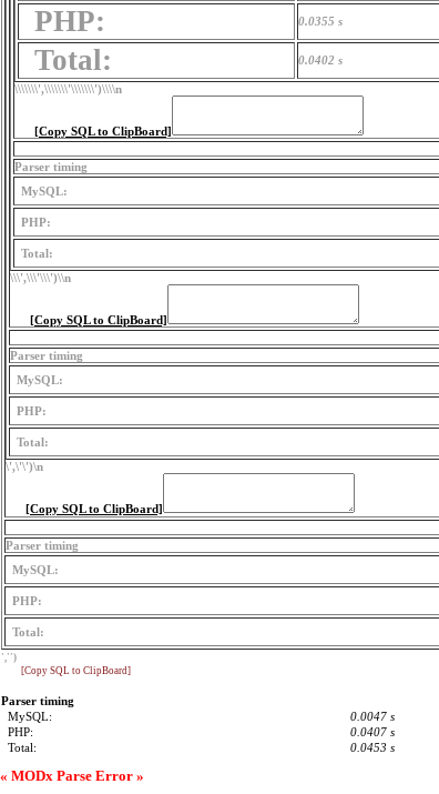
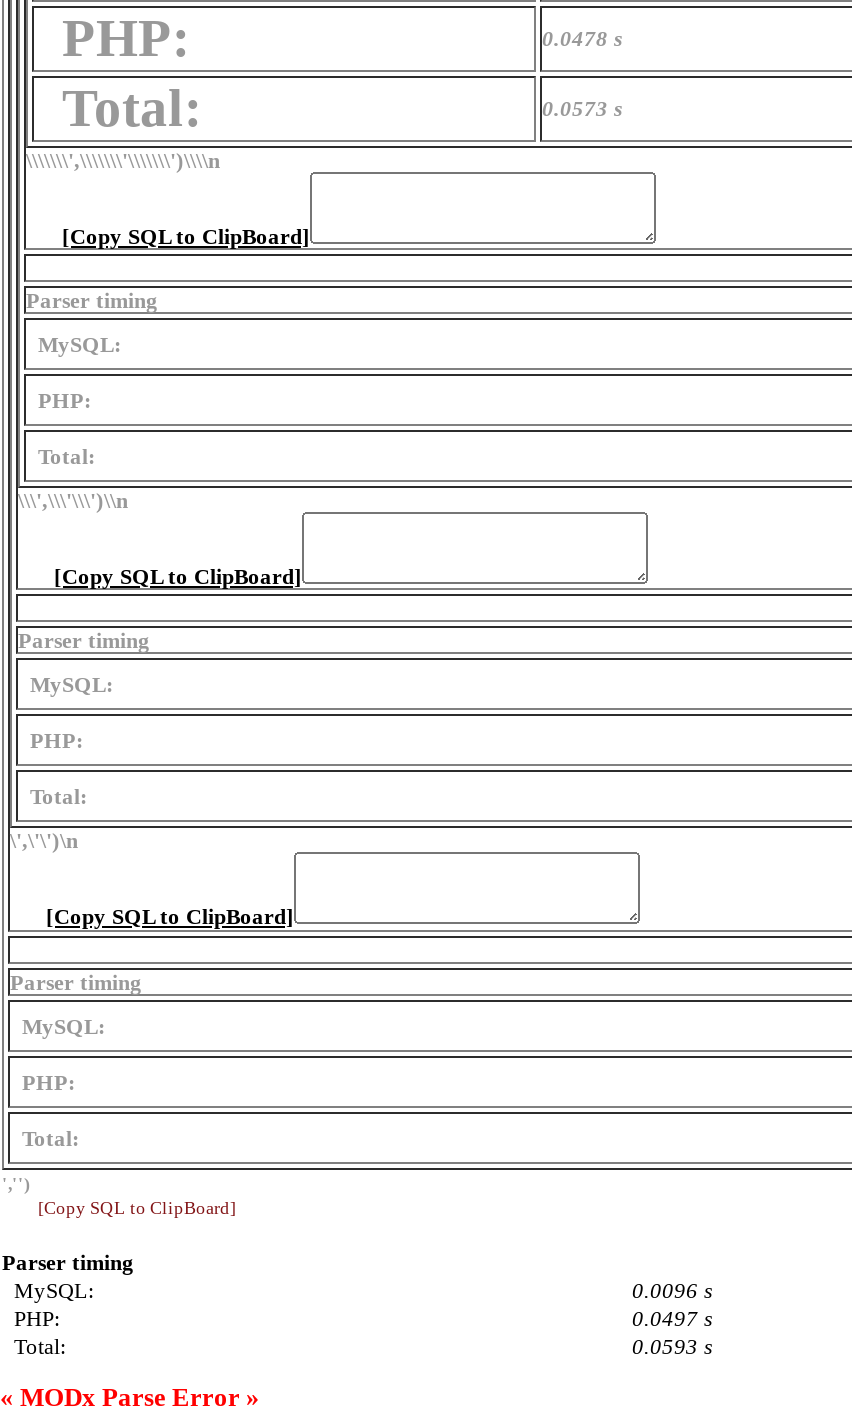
[298,14,343,28] 0.0355 s -> [542,26,622,50] 0.0478 s
[298,53,343,66] 0.0402 s -> [542,96,622,120] 0.0573 s
[350,709,395,722] 0.0047 s -> [632,1277,712,1301] 0.0096 s
[350,725,395,738] 0.0407 s -> [632,1305,712,1329] 0.0497 s
[350,740,395,754] 0.0453 s -> [632,1333,712,1357] 0.0593 s

